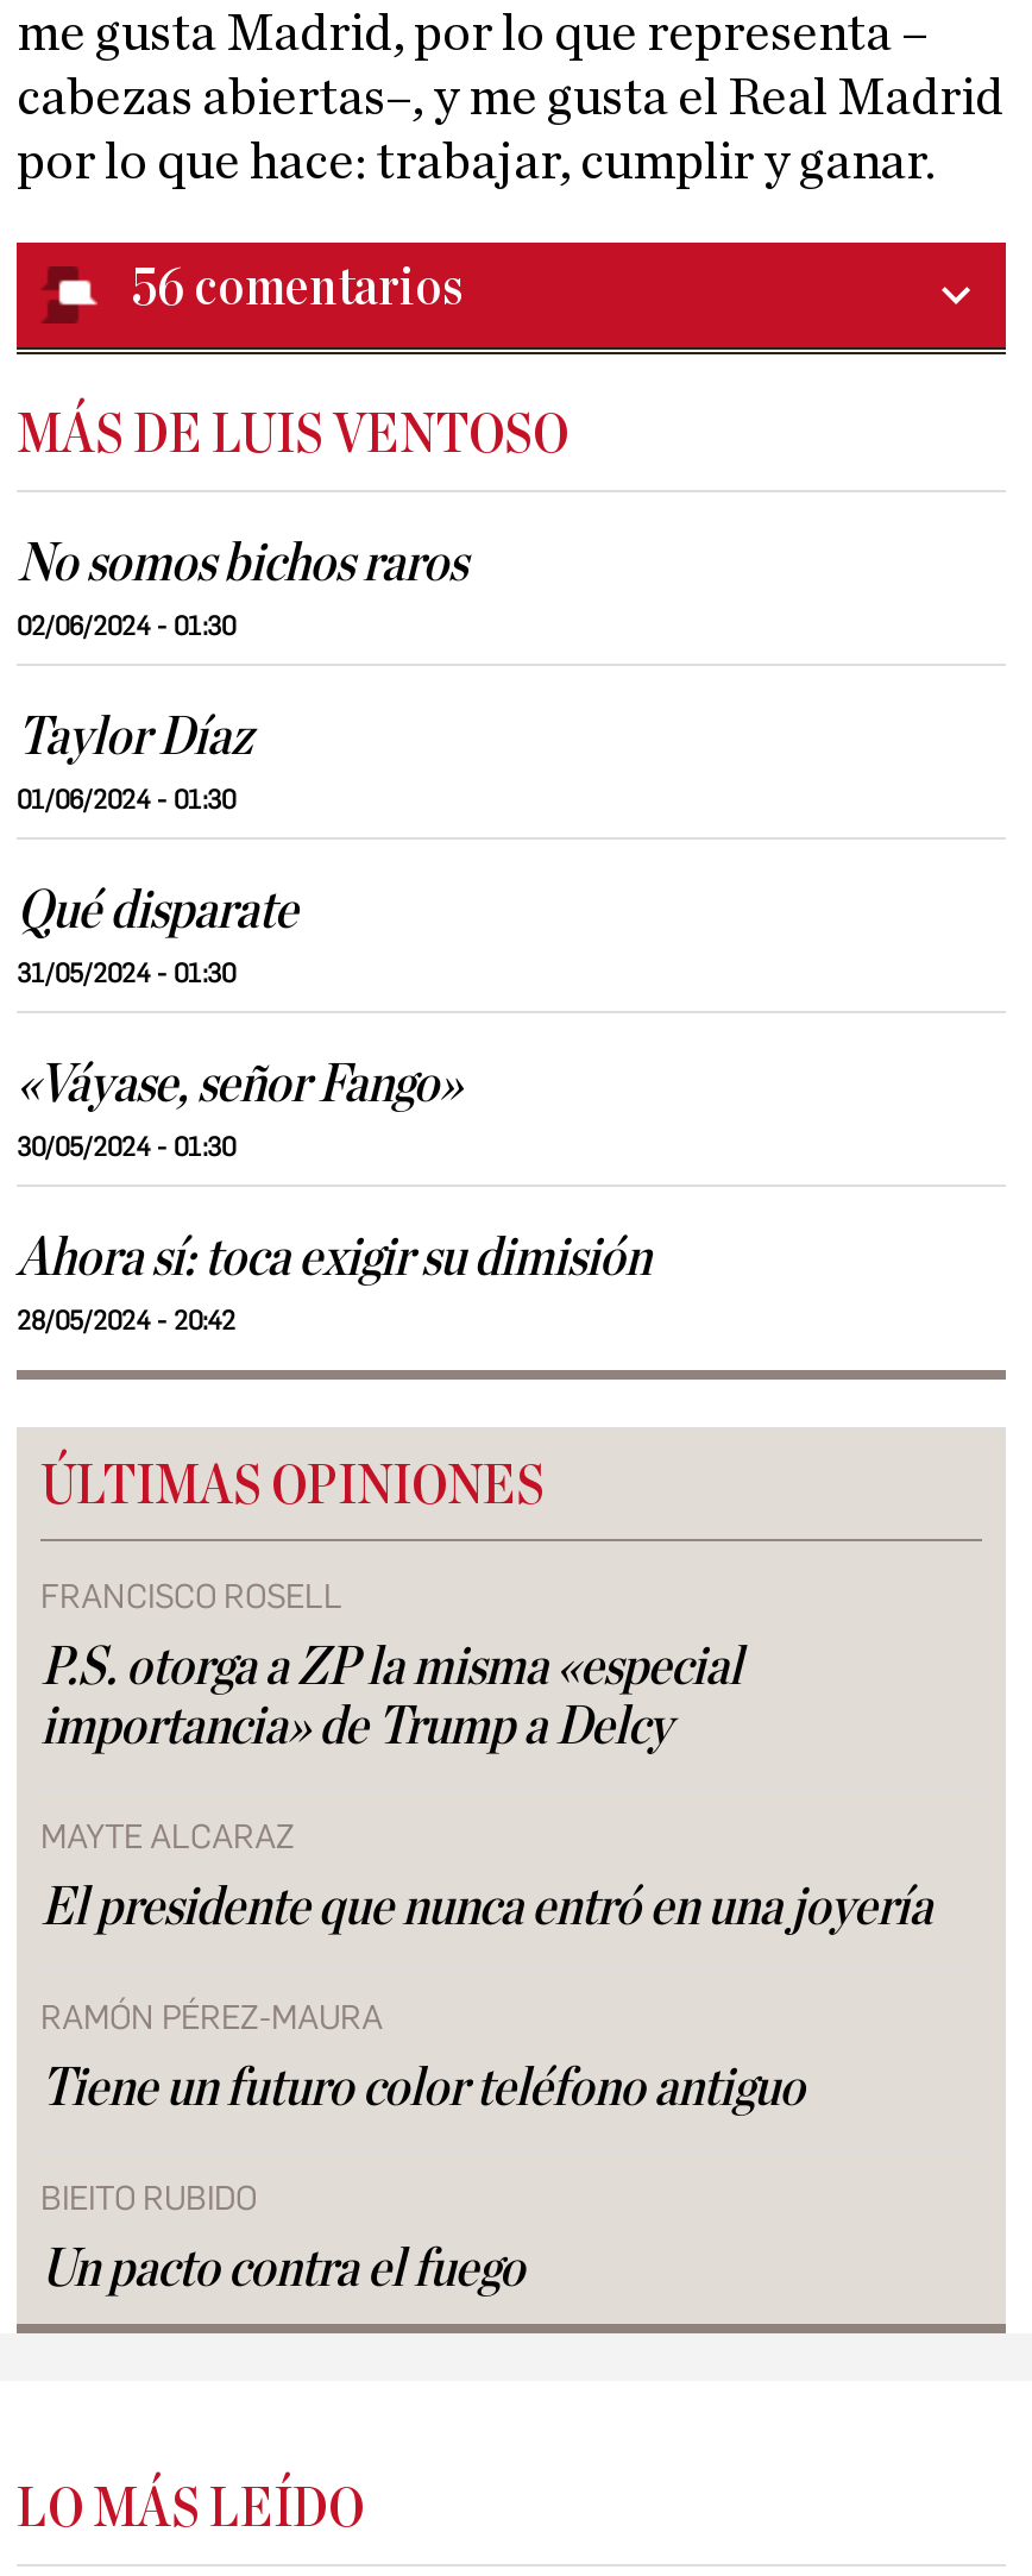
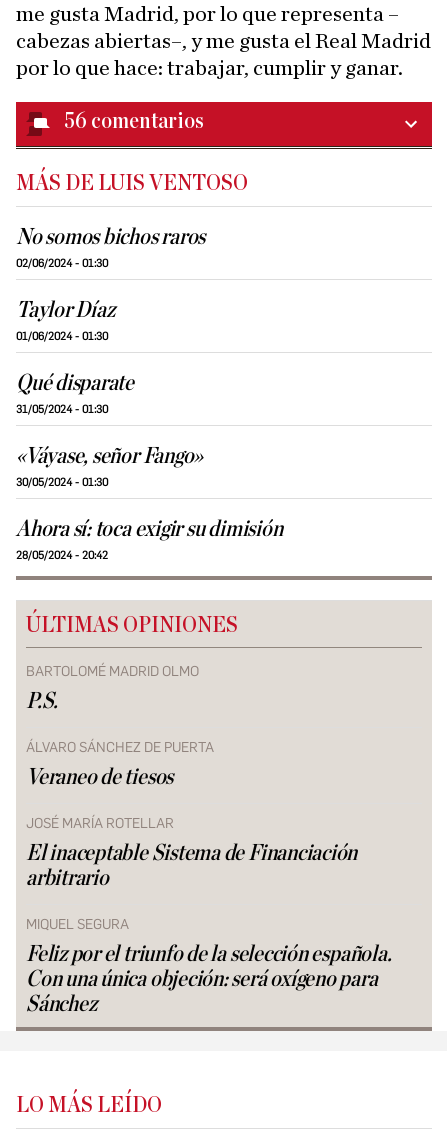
[40,1578,742,1756] FRANCISCO ROSELL | P.S. otorga a ZP la misma «especial | importancia» de Trump a Delcy -> [26,663,199,713] BARTOLOMÉ MADRID OLMO | P.S.
[40,1818,932,1937] MAYTE ALCARAZ | El presidente que nunca entró en una joyería -> [26,739,214,789] ÁLVARO SÁNCHEZ DE PUERTA | Veraneo de tiesos
[40,1999,804,2118] RAMÓN PÉREZ-MAURA | Tiene un futuro color teléfono antiguo -> [26,815,357,890] JOSÉ MARÍA ROTELLAR | El inaceptable Sistema de Financiación | arbitrario
[40,2179,524,2298] BIEITO RUBIDO | Un pacto contra el fuego -> [26,916,391,1016] MIQUEL SEGURA | Feliz por el triunfo de la selección española. | Con una única objeción: será oxígeno para | Sánchez

